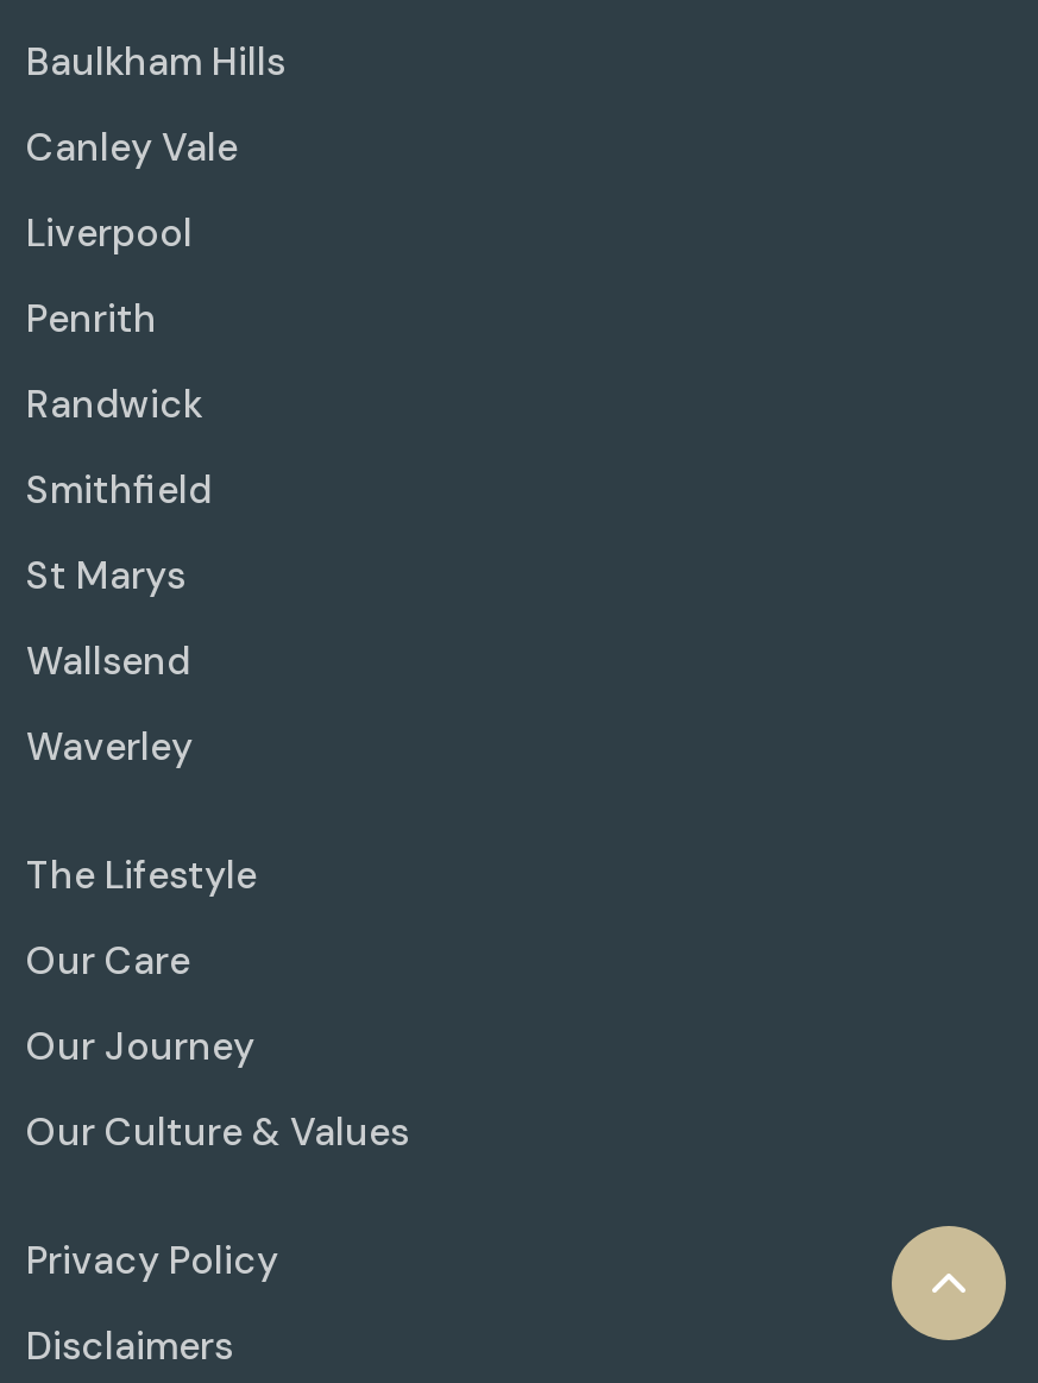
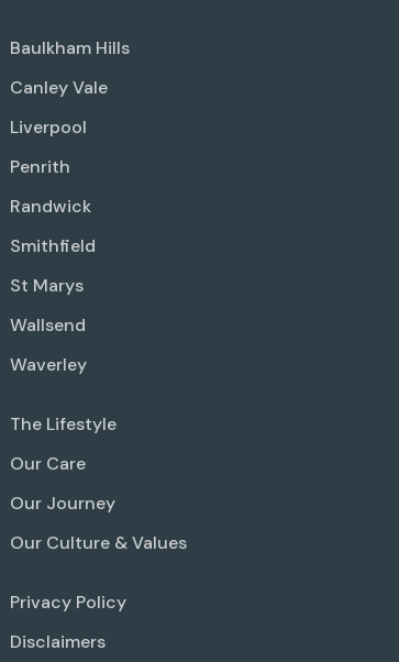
[889,1222,1008,1344] [image] -> none

